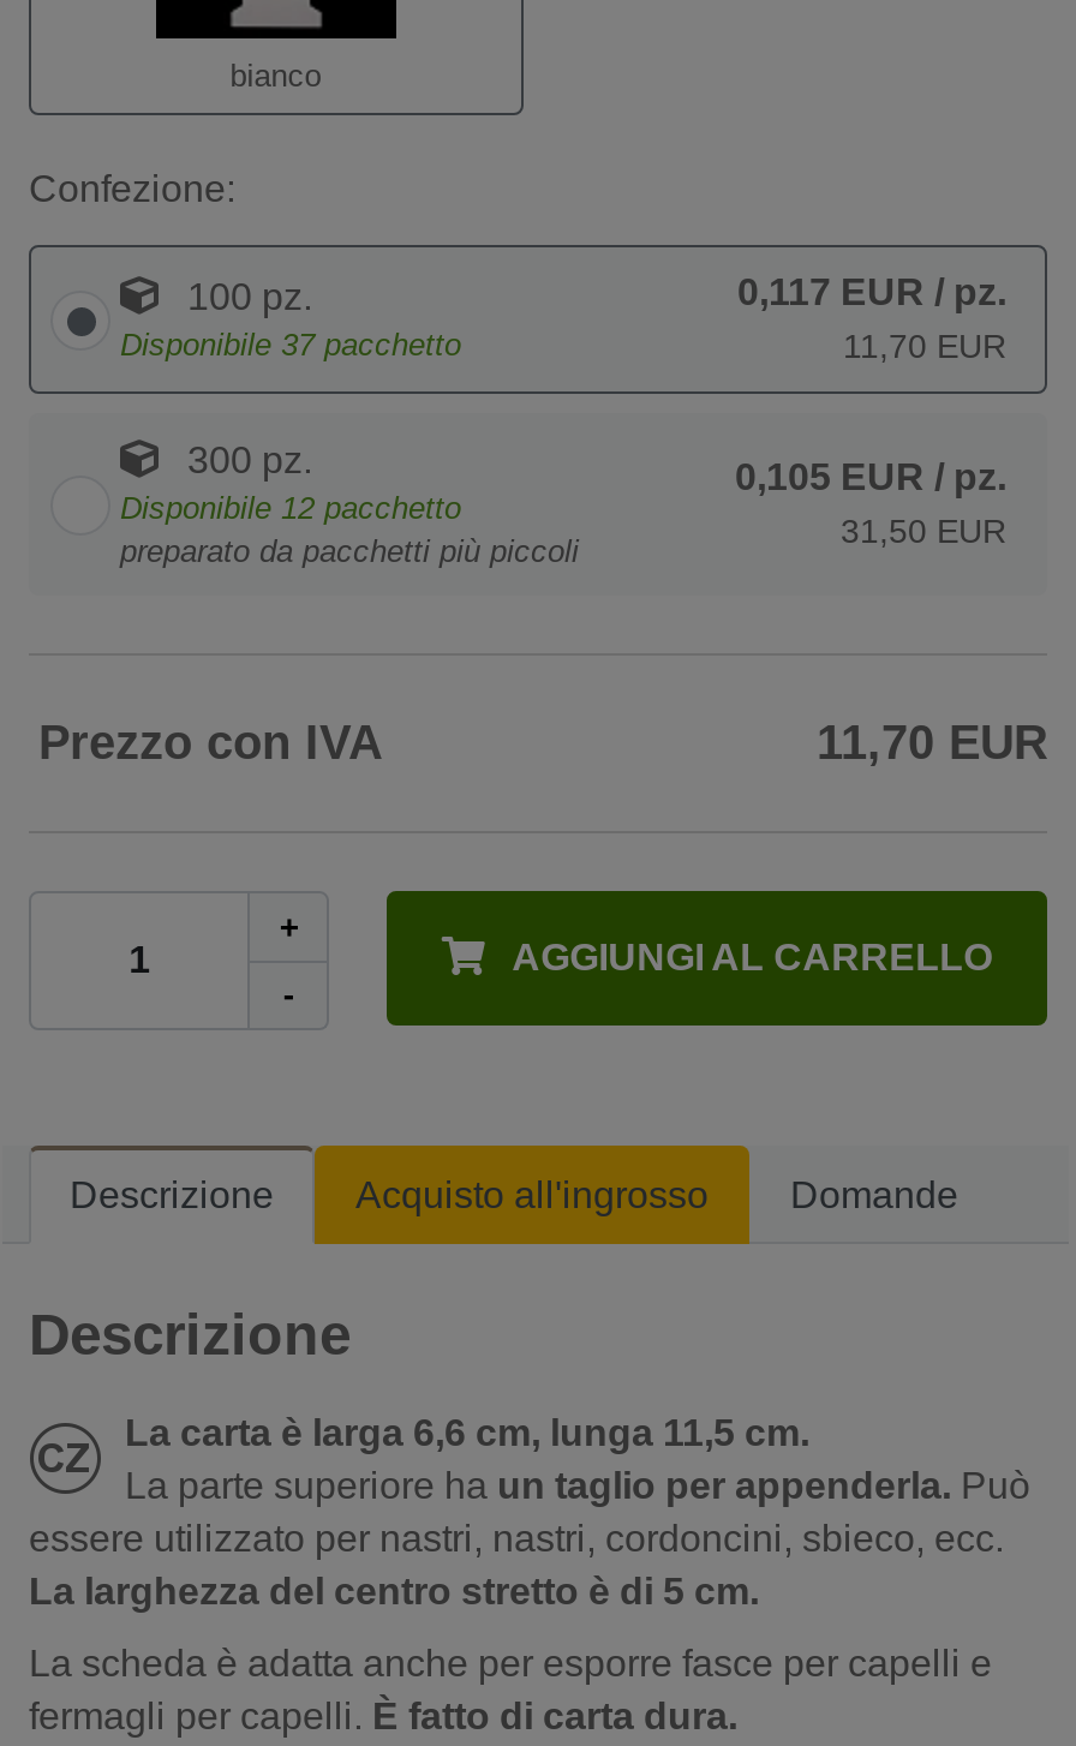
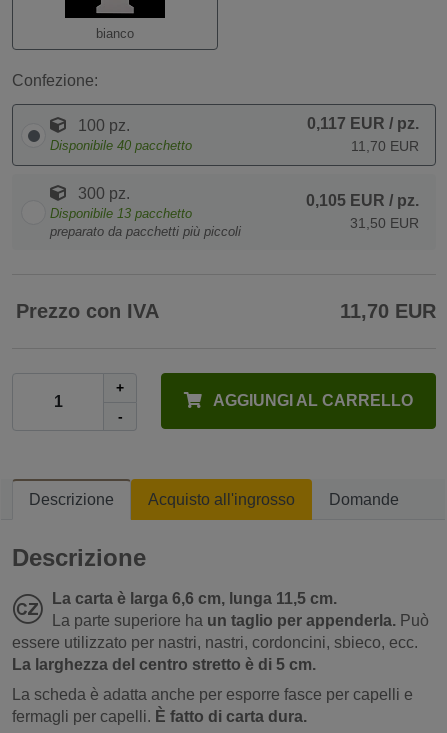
[120,327,461,363] Disponibile 37 pacchetto -> [50,138,192,153] Disponibile 40 pacchetto
[120,490,461,526] Disponibile 12 pacchetto -> [50,206,192,221] Disponibile 13 pacchetto

